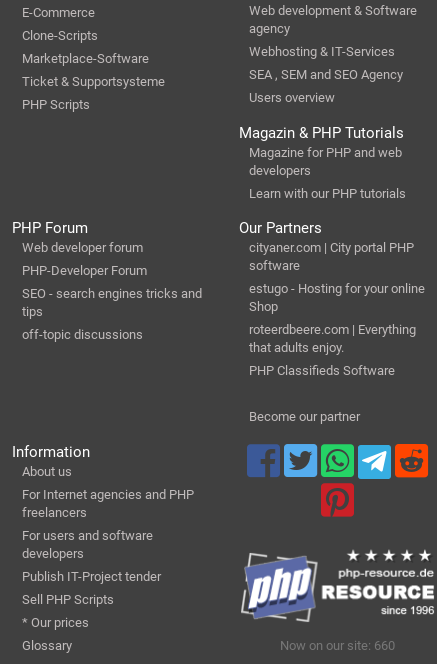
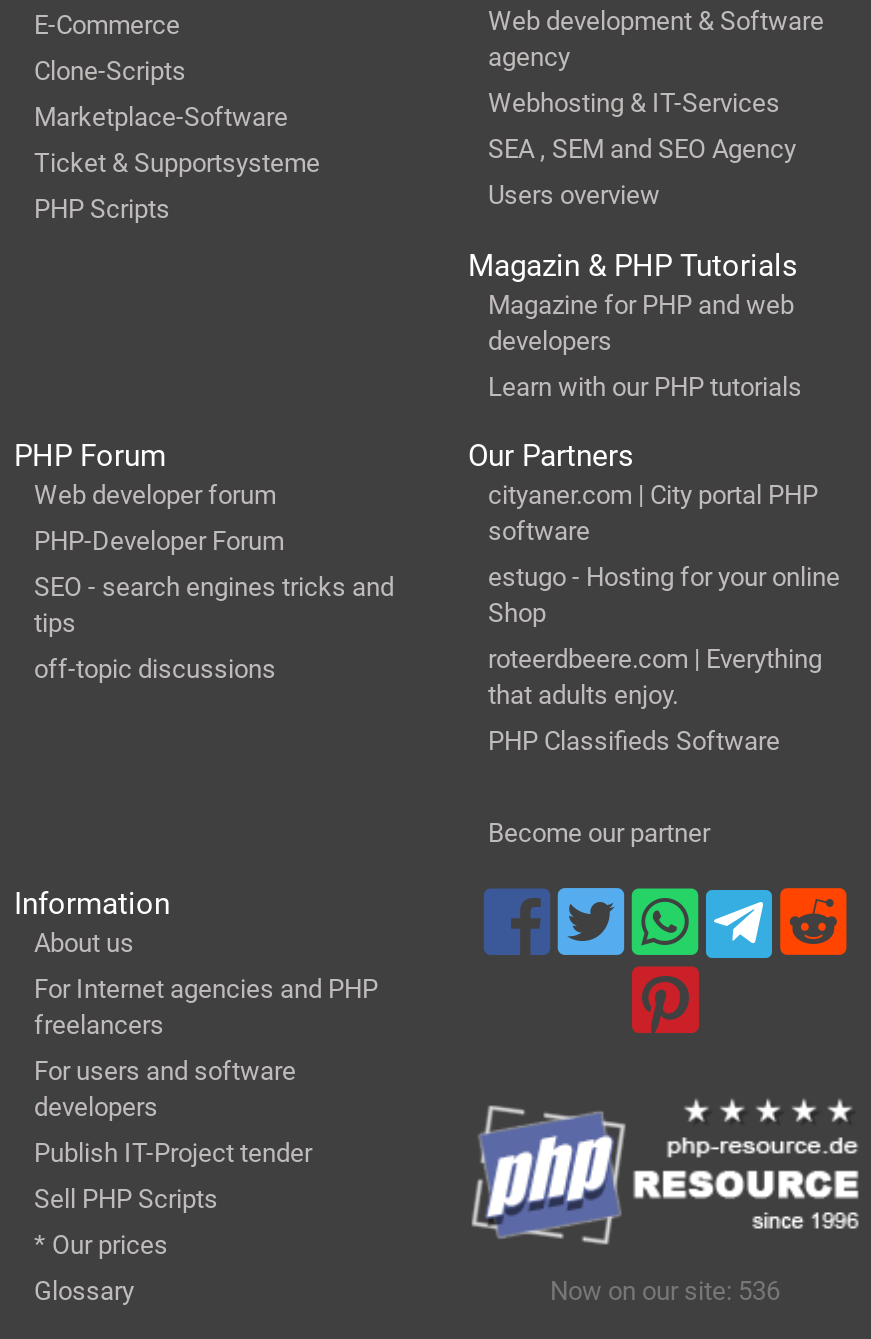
[280,638,395,653] Now on our site: 660 -> [550,1275,780,1305] Now on our site: 536

